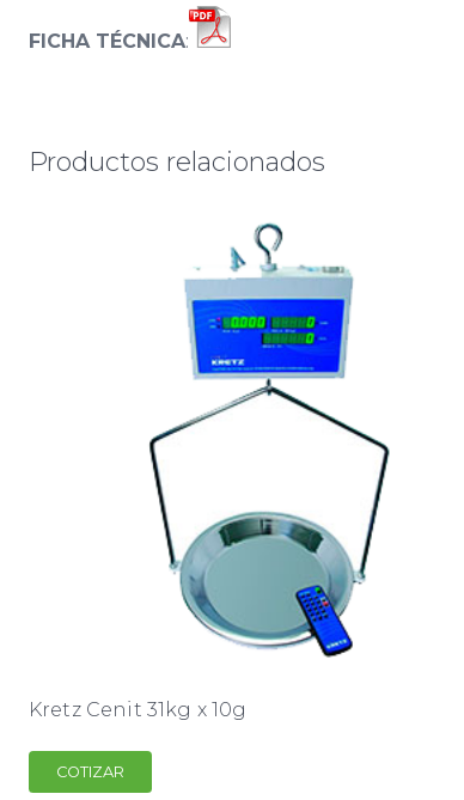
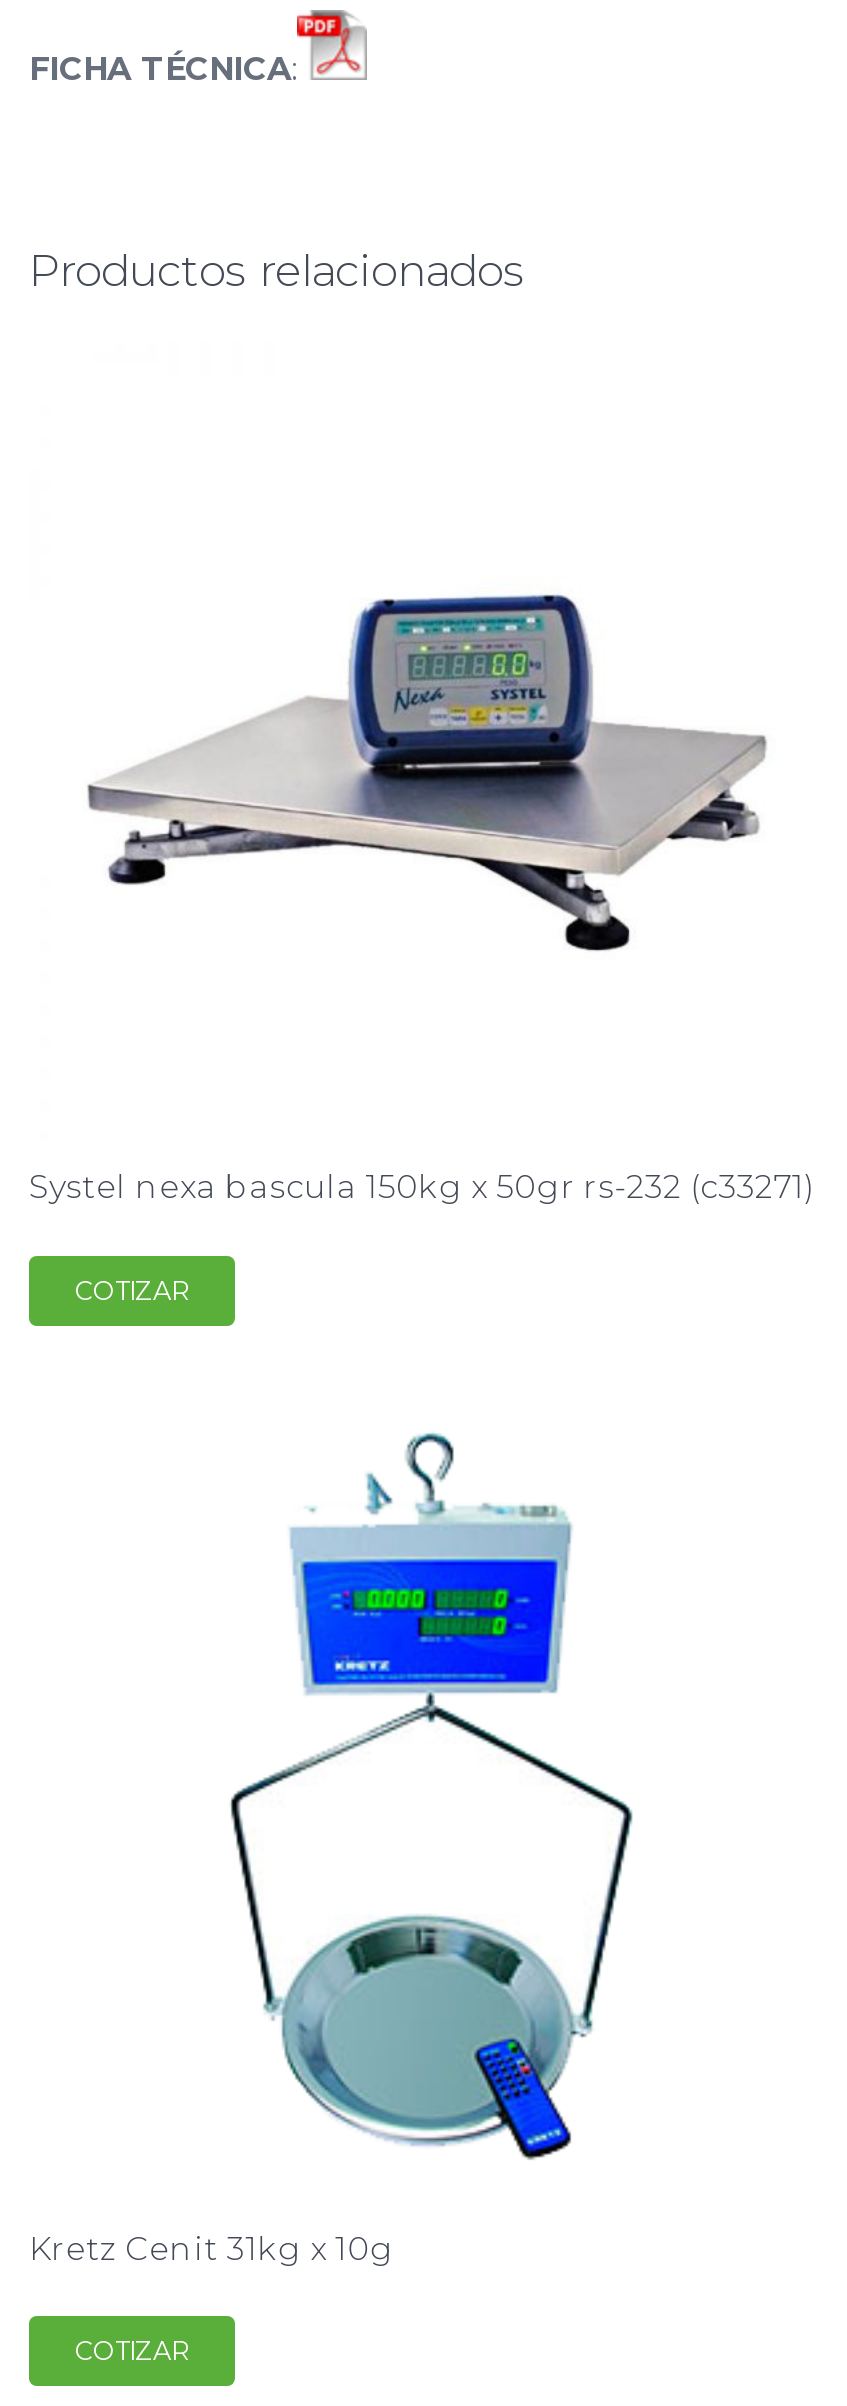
none -> [29,1169,814,1306] Systel nexa bascula 150kg x 50gr rs-232 (c33271) | COTIZAR
none -> [87,592,767,952] [image]

